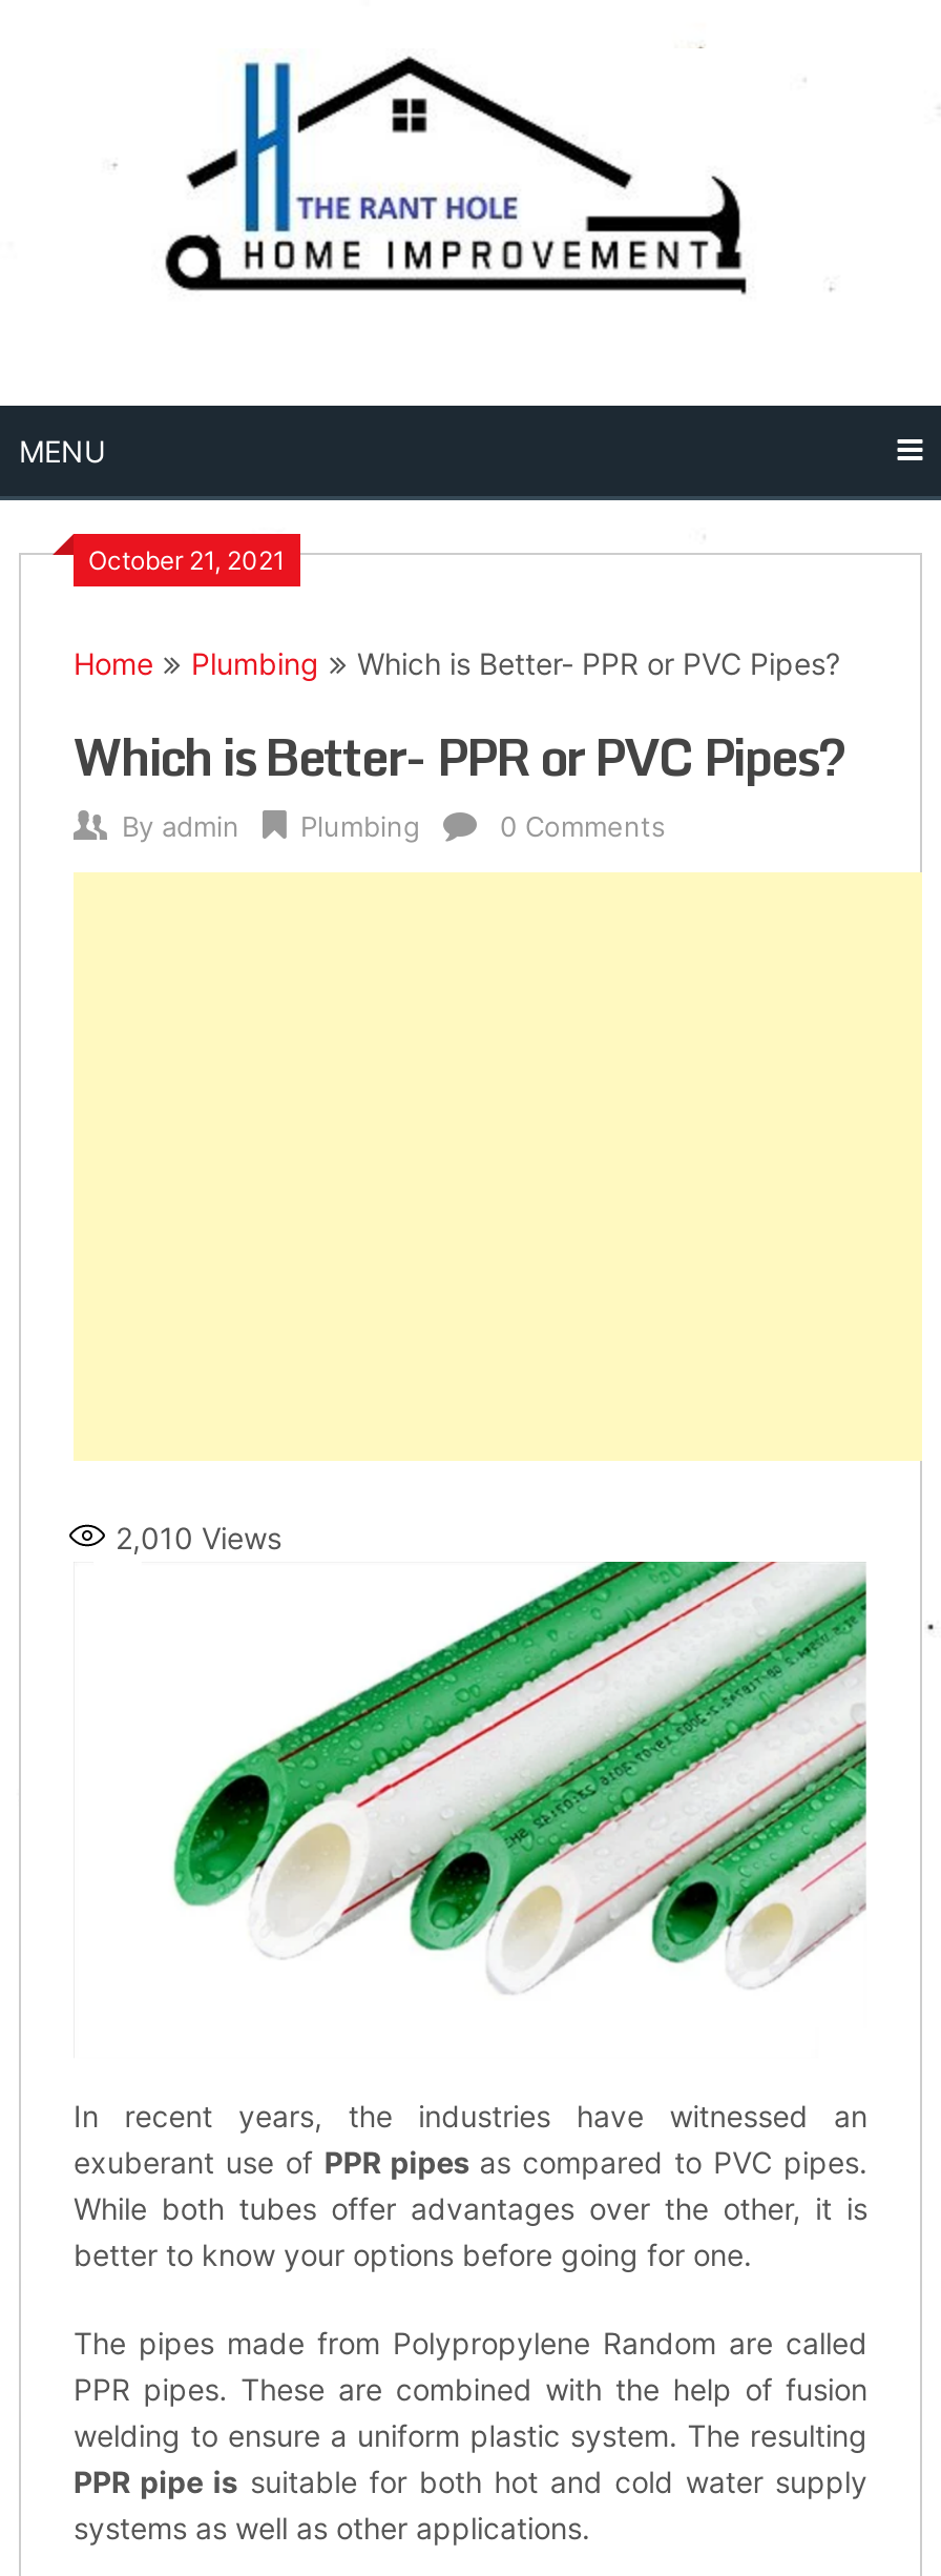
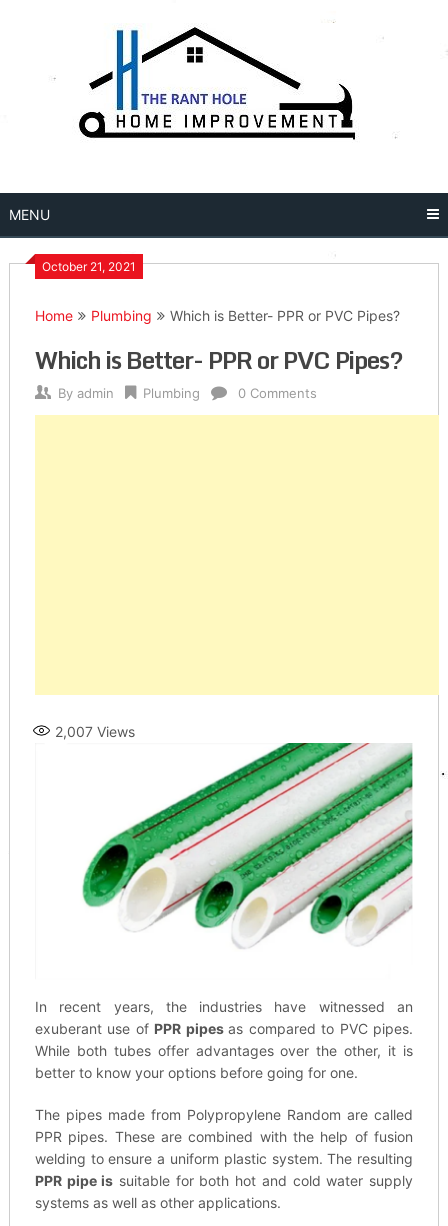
[116,1520,281,1555] 2,010 Views -> [55,723,135,740] 2,007 Views

